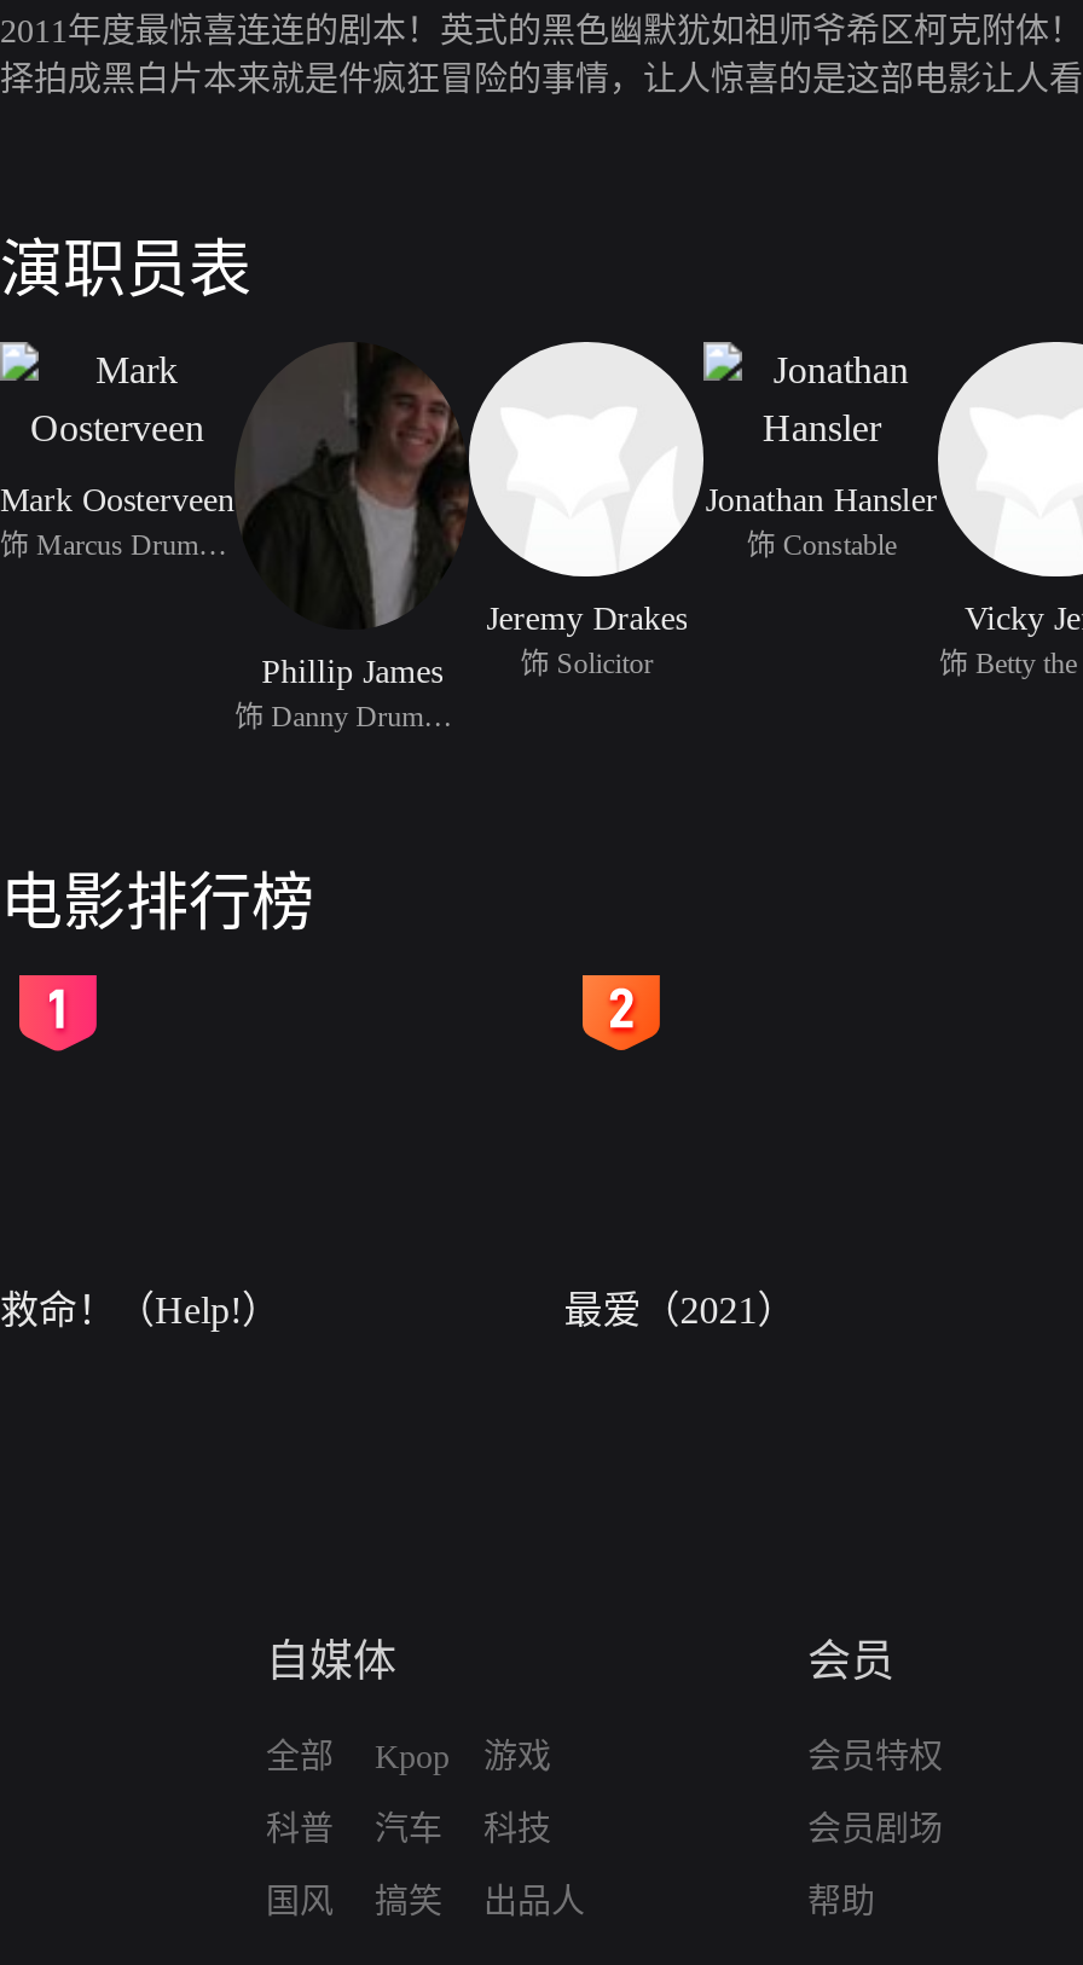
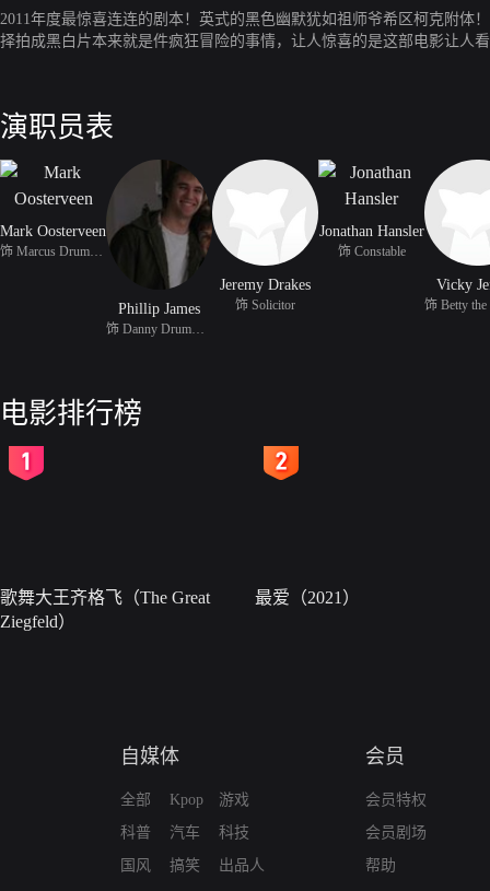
[0,1290,280,1331] 救命！（Help!） -> [0,588,210,631] 歌舞大王齐格飞（The Great | Ziegfeld）

